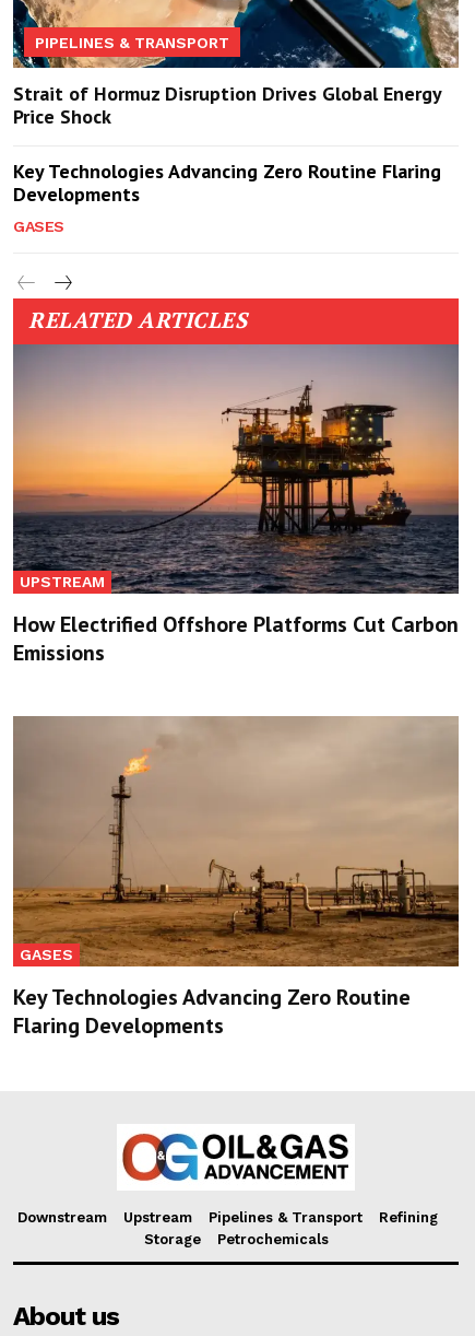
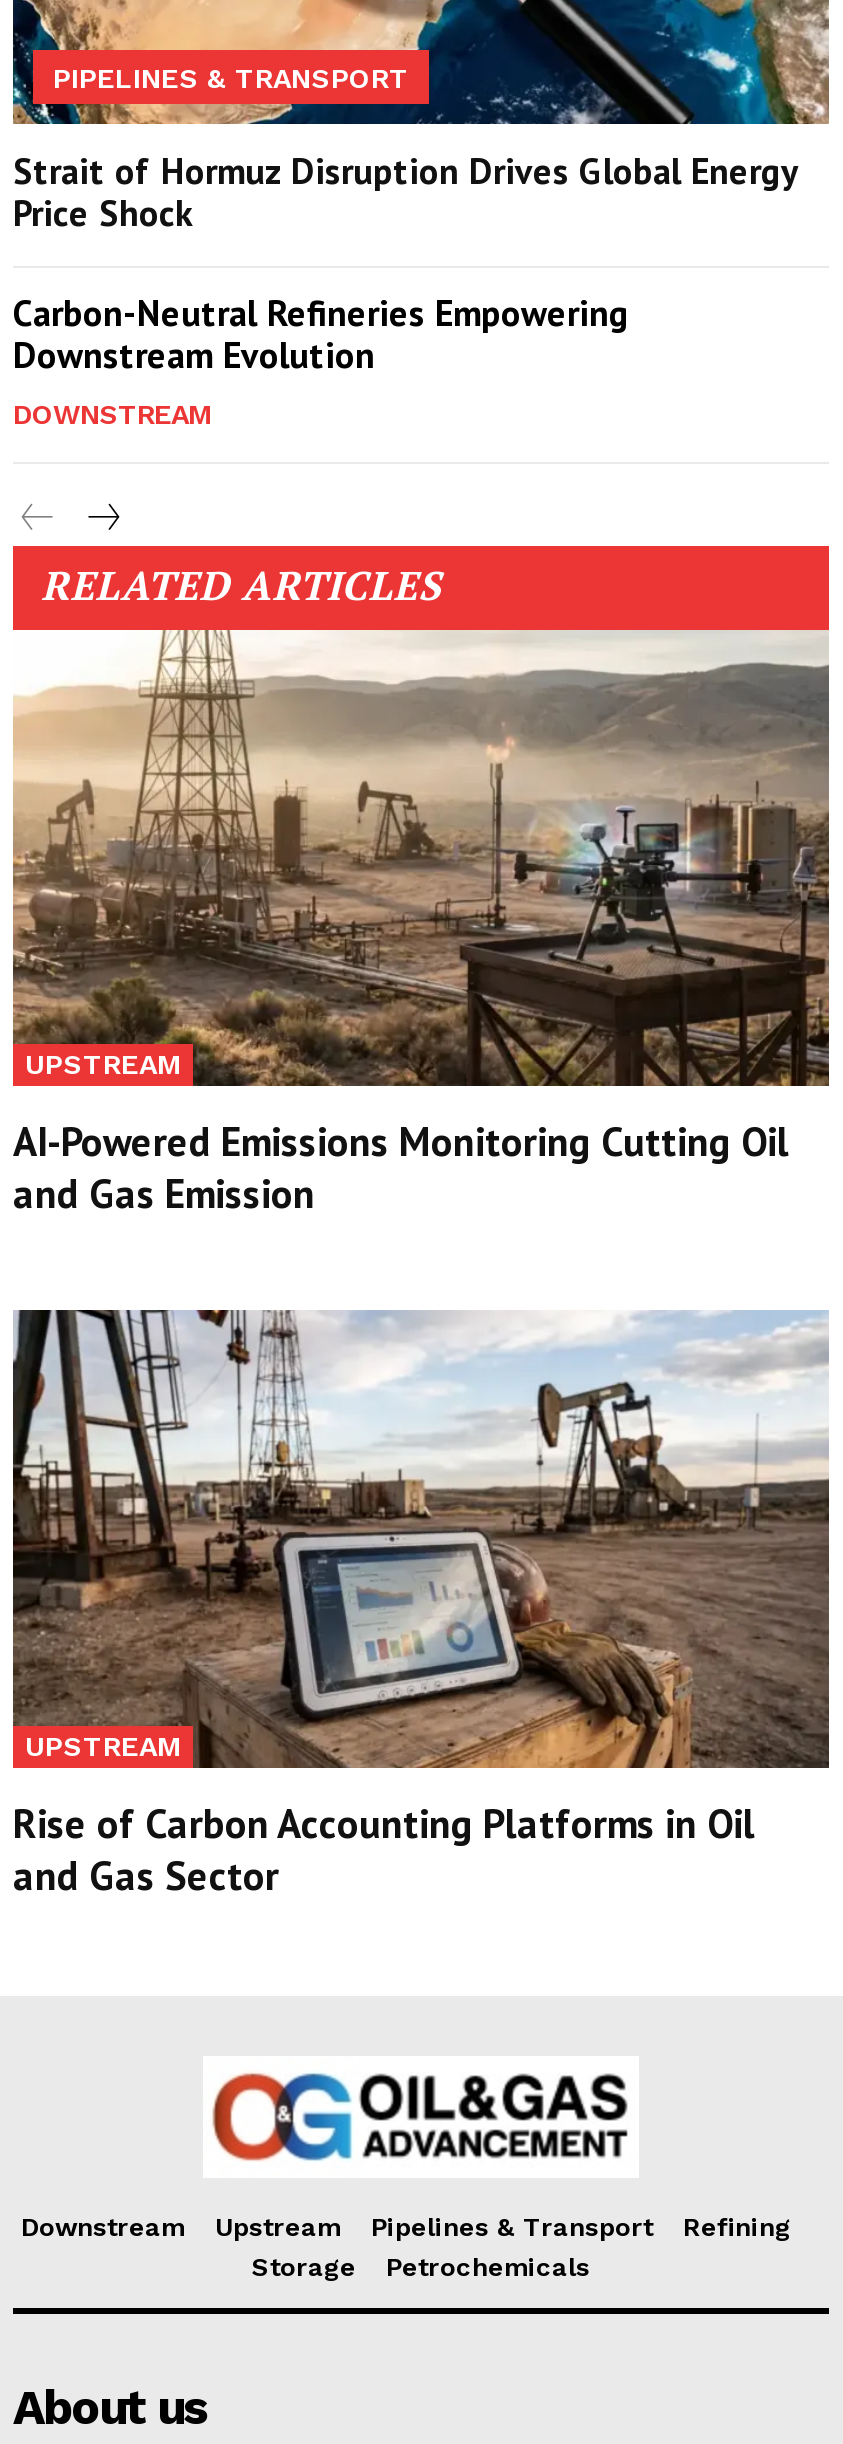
[13,158,441,235] Key Technologies Advancing Zero Routine Flaring | Developments | GASES -> [13,290,629,430] Carbon-Neutral Refineries Empowering | Downstream Evolution | DOWNSTREAM
[12,343,460,667] [image] | How Electrified Offshore Platforms Cut Carbon | Emissions -> [11,628,831,1221] [image] | AI-Powered Emissions Monitoring Cutting Oil | and Gas Emission
[12,716,459,966] [image] | GASES -> [11,1308,831,1770] [image] | UPSTREAM
[13,983,411,1039] Key Technologies Advancing Zero Routine | Flaring Developments -> [13,1798,755,1902] Rise of Carbon Accounting Platforms in Oil | and Gas Sector

